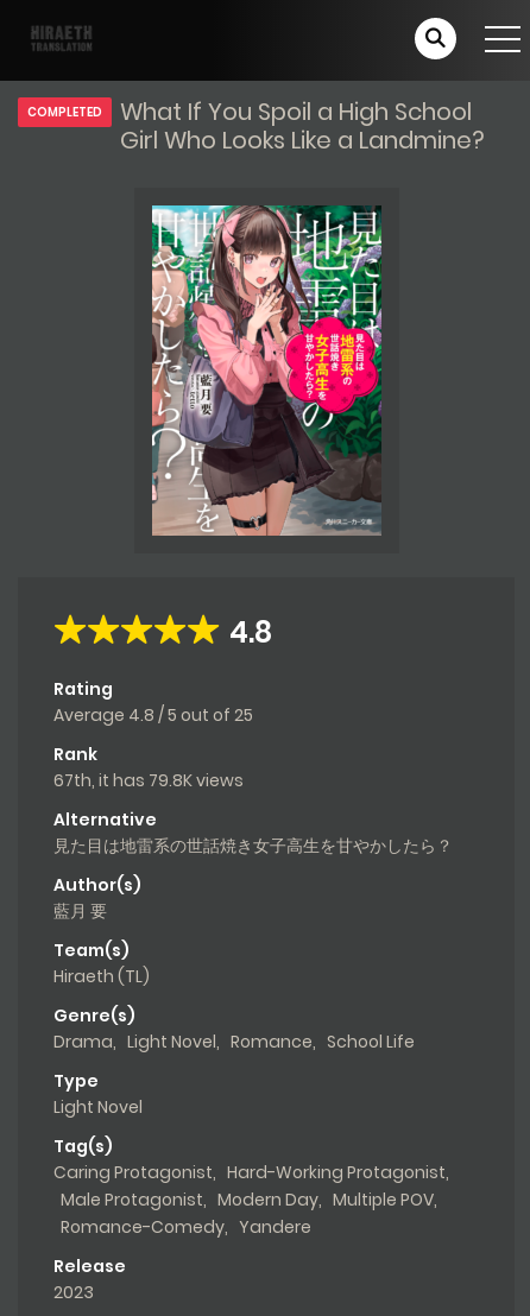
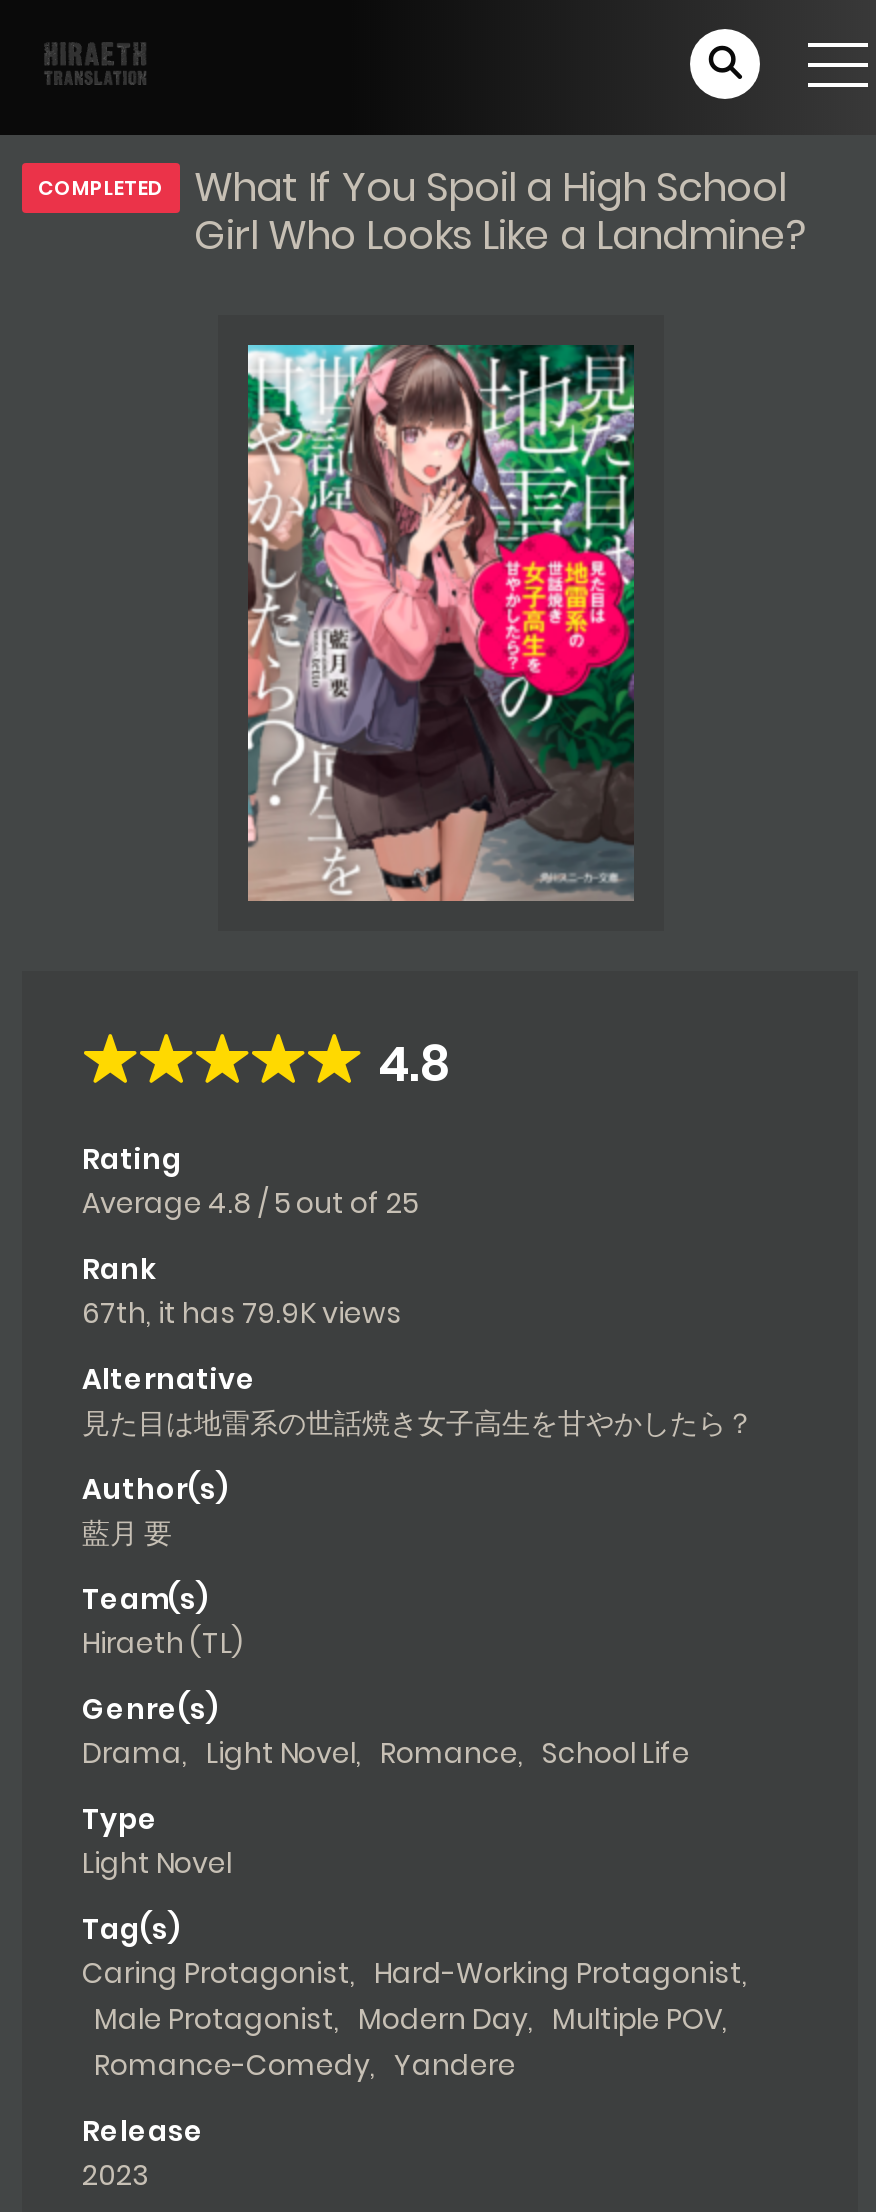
[53,769,244,793] 67th, it has 79.8K views -> [82,1294,402,1334] 67th, it has 79.9K views

